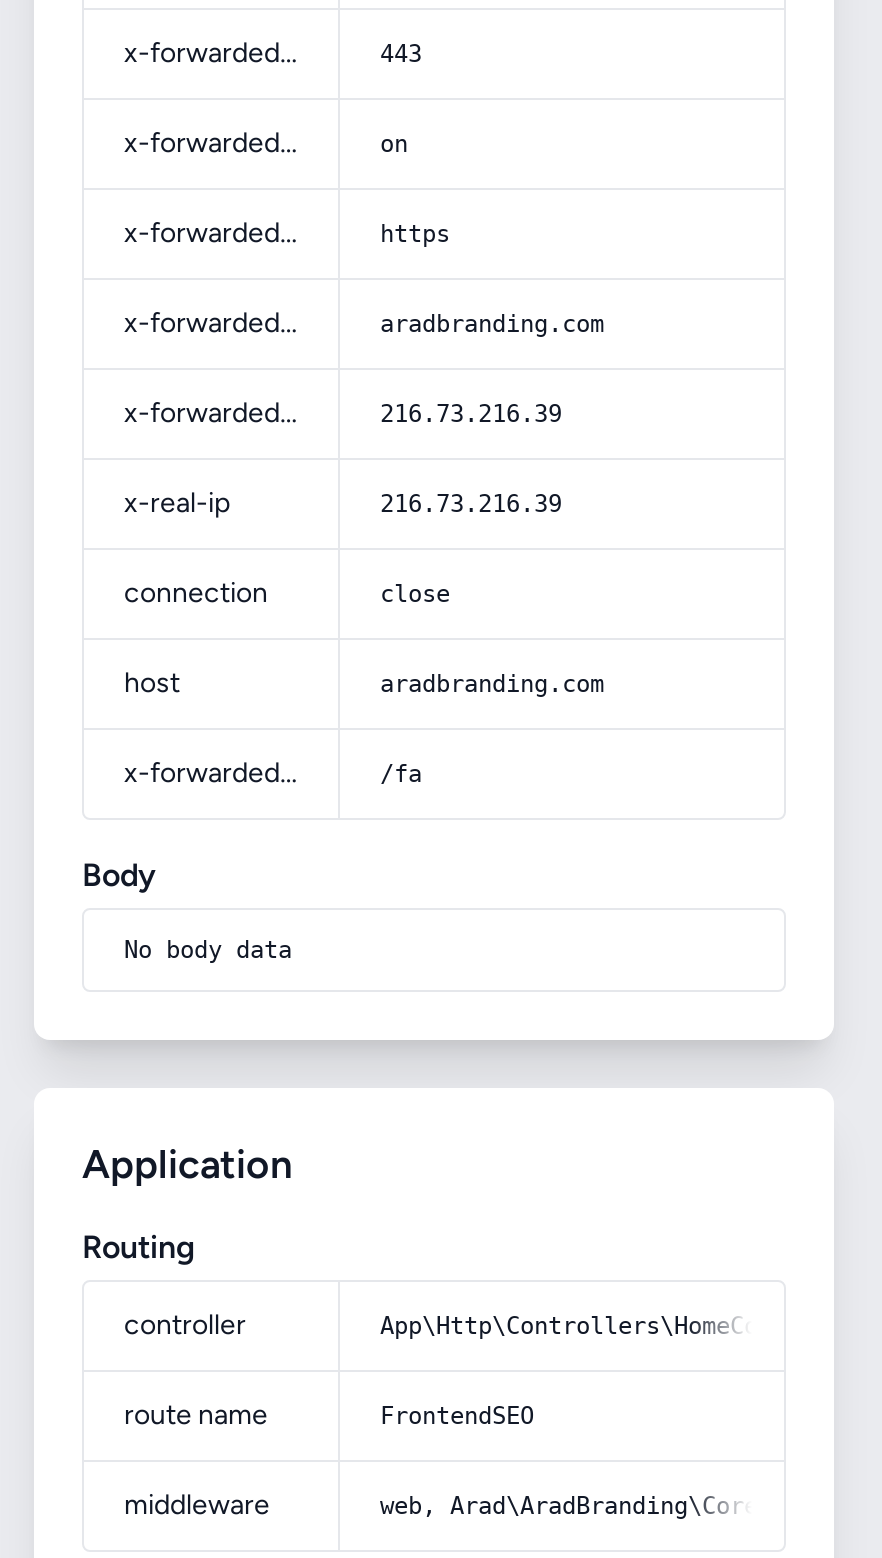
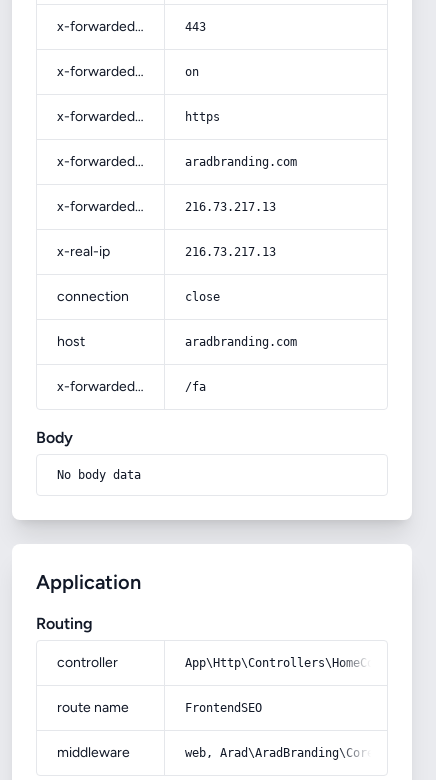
[380,400,562,428] 216.73.216.39 -> [185,200,276,214] 216.73.217.13
[380,490,562,518] 216.73.216.39 -> [185,245,276,259] 216.73.217.13

